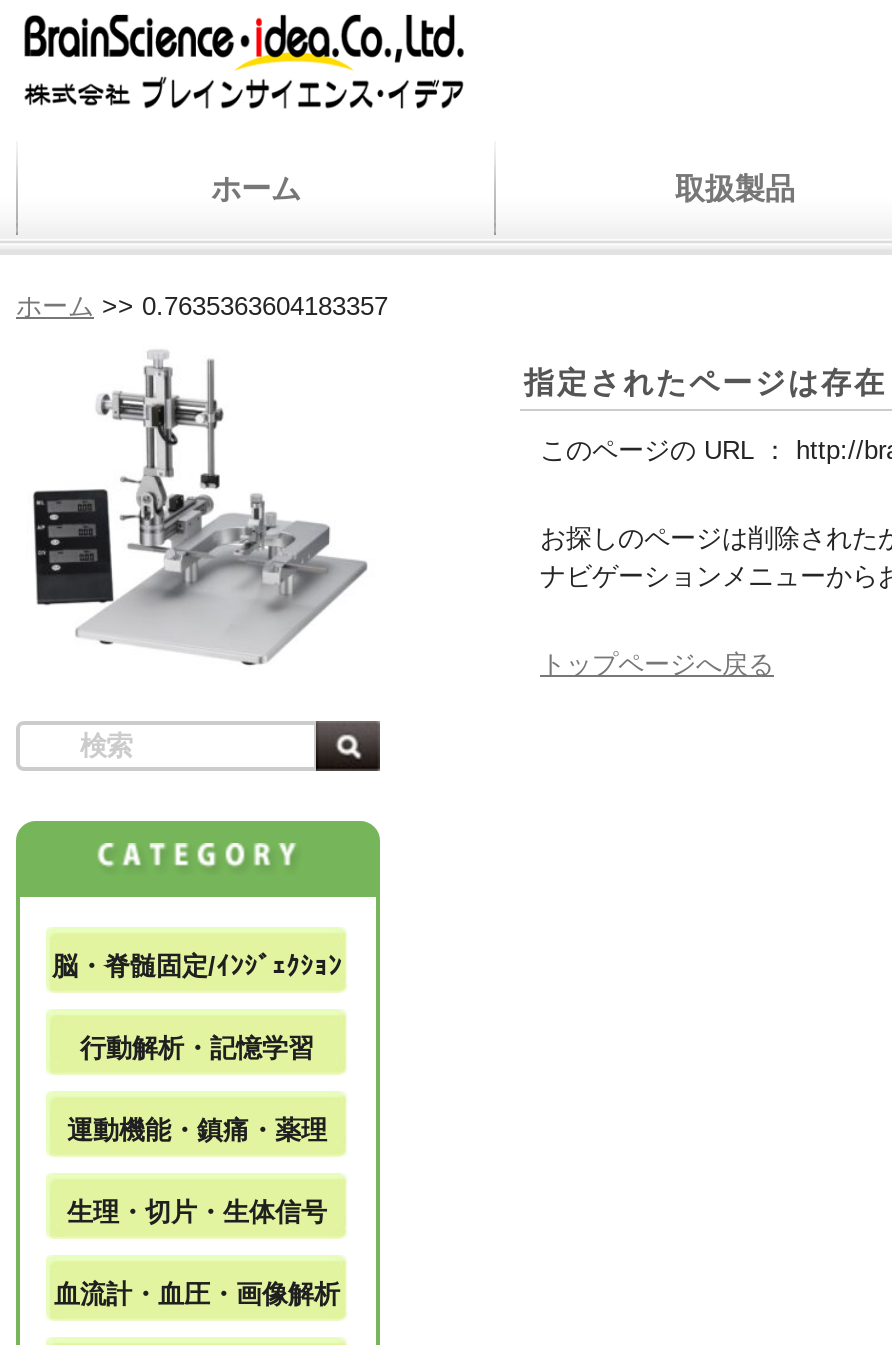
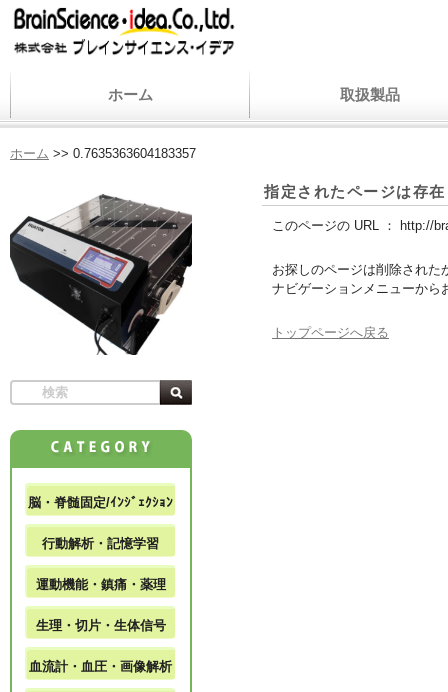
[16,349,380,671] [image] -> [9,177,193,356] [image]

